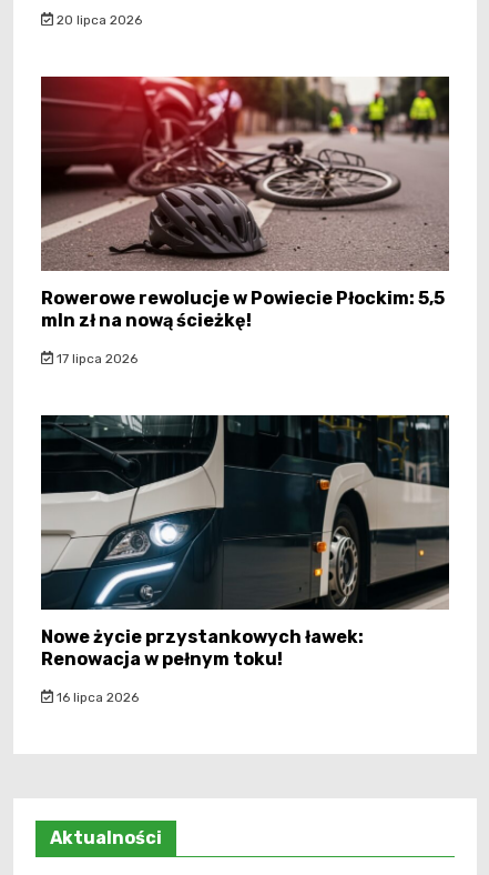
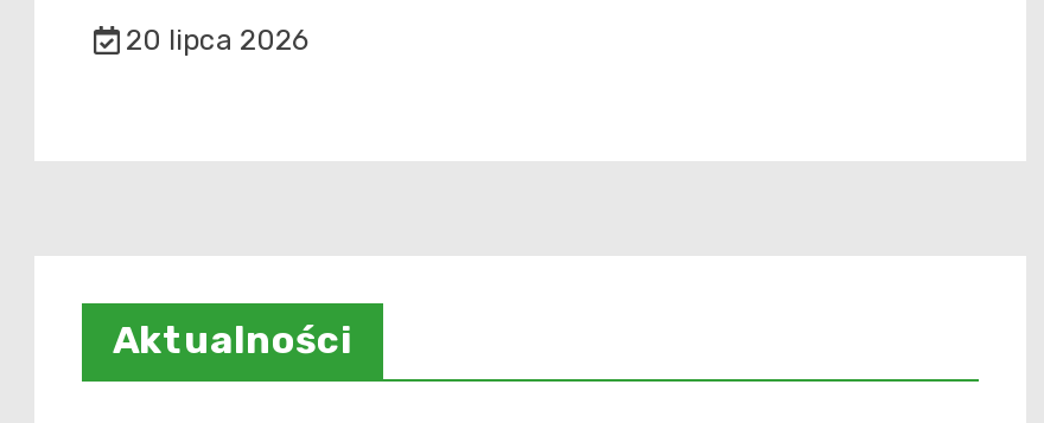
[40,76,450,366] [image] | Rowerowe rewolucje w Powiecie Płockim: 5,5 | mln zł na nową ścieżkę! | 17 lipca 2026 -> none
[40,414,450,705] [image] | Nowe życie przystankowych ławek: | Renowacja w pełnym toku! | 16 lipca 2026 -> none

